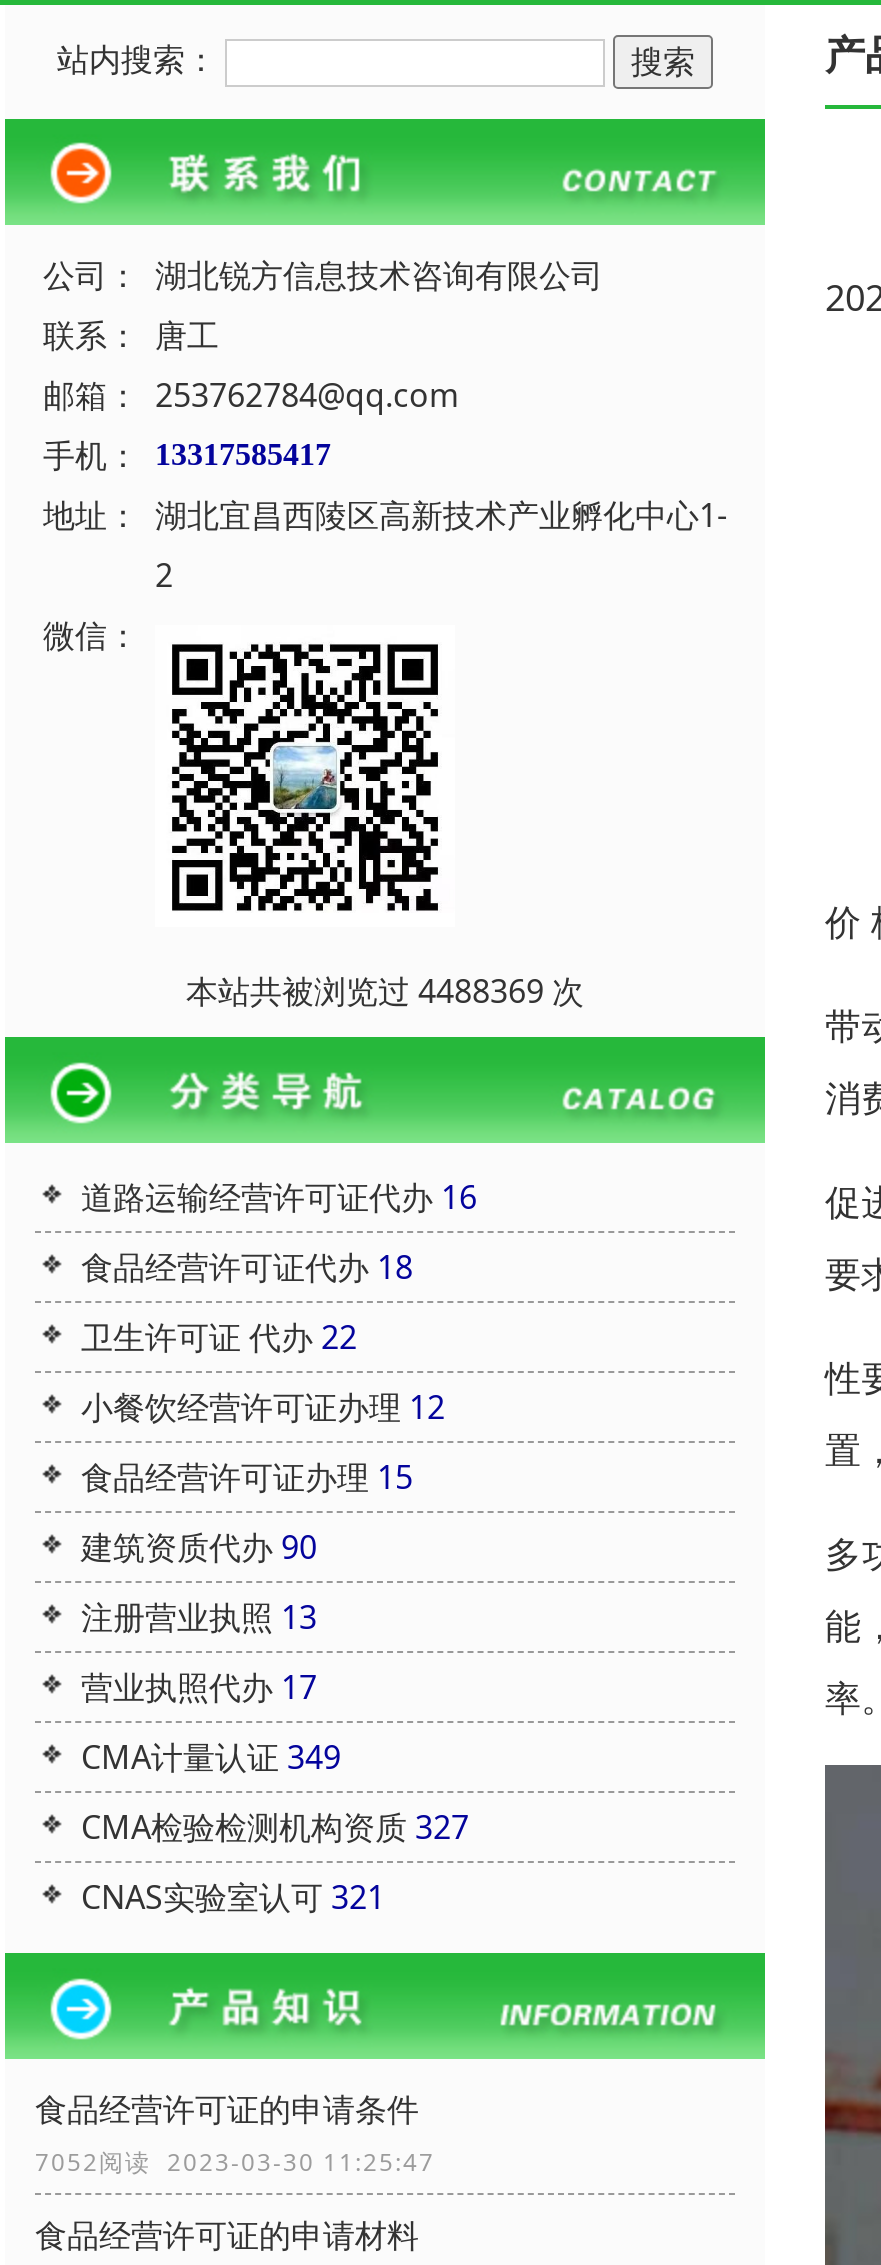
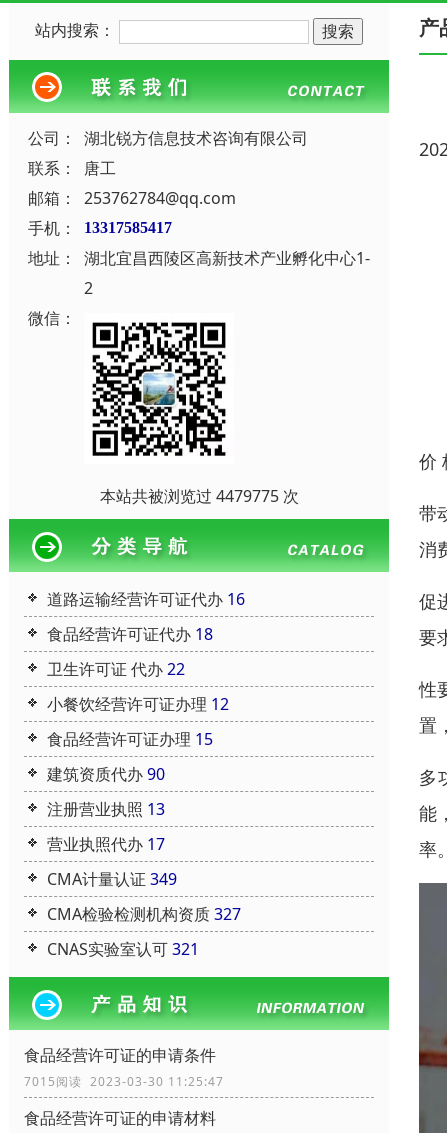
[186,969,584,1013] 本站共被浏览过 4488369 次 -> [99,485,298,507] 本站共被浏览过 4479775 次
[35,2145,435,2179] 7052阅读 2023-03-30 11:25:47 -> [24,1073,224,1090] 7015阅读 2023-03-30 11:25:47

